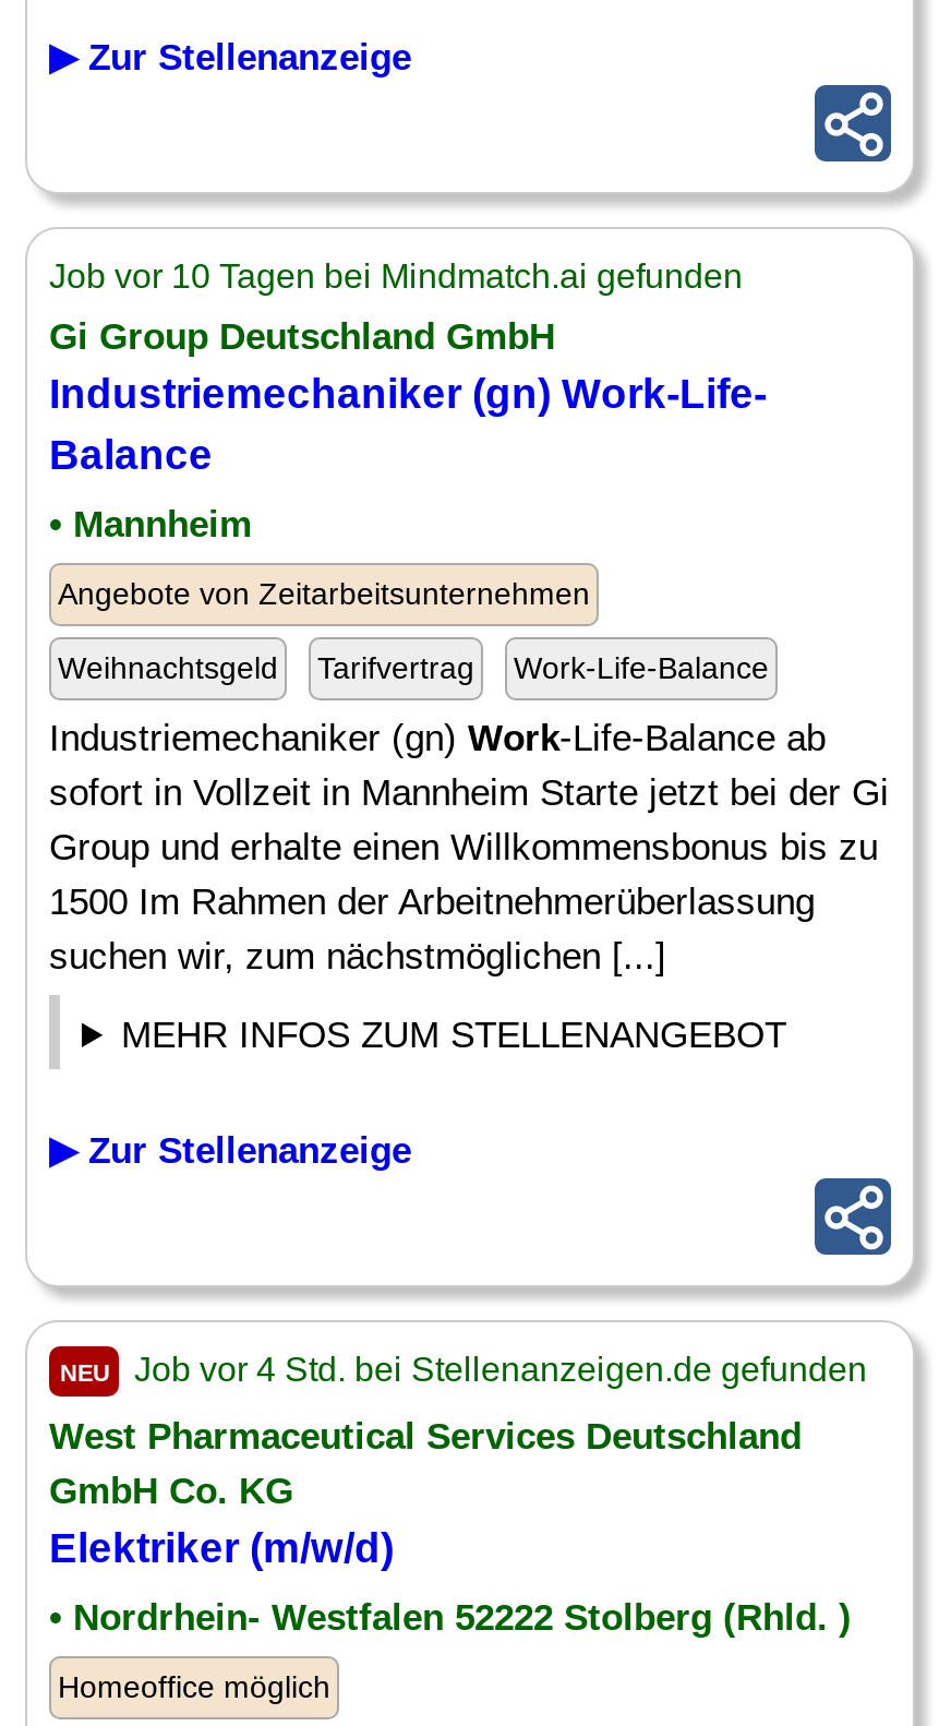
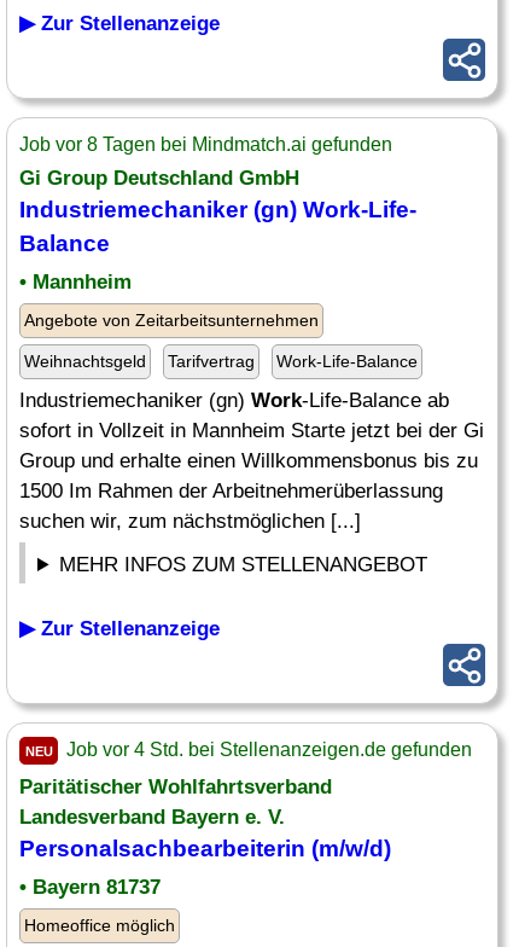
[49,257,743,295] Job vor 10 Tagen bei Mindmatch.ai gefunden -> [19,134,392,155] Job vor 8 Tagen bei Mindmatch.ai gefunden
[49,1416,802,1571] West Pharmaceutical Services Deutschland | GmbH Co. KG | Elektriker (m/w/d) -> [19,775,391,861] Paritätischer Wohlfahrtsverband | Landesverband Bayern e. V. | Personalsachbearbeiterin (m/w/d)
[49,1597,852,1639] • Nordrhein- Westfalen 52222 Stolberg (Rhld. ) -> [19,876,161,899] • Bayern 81737

